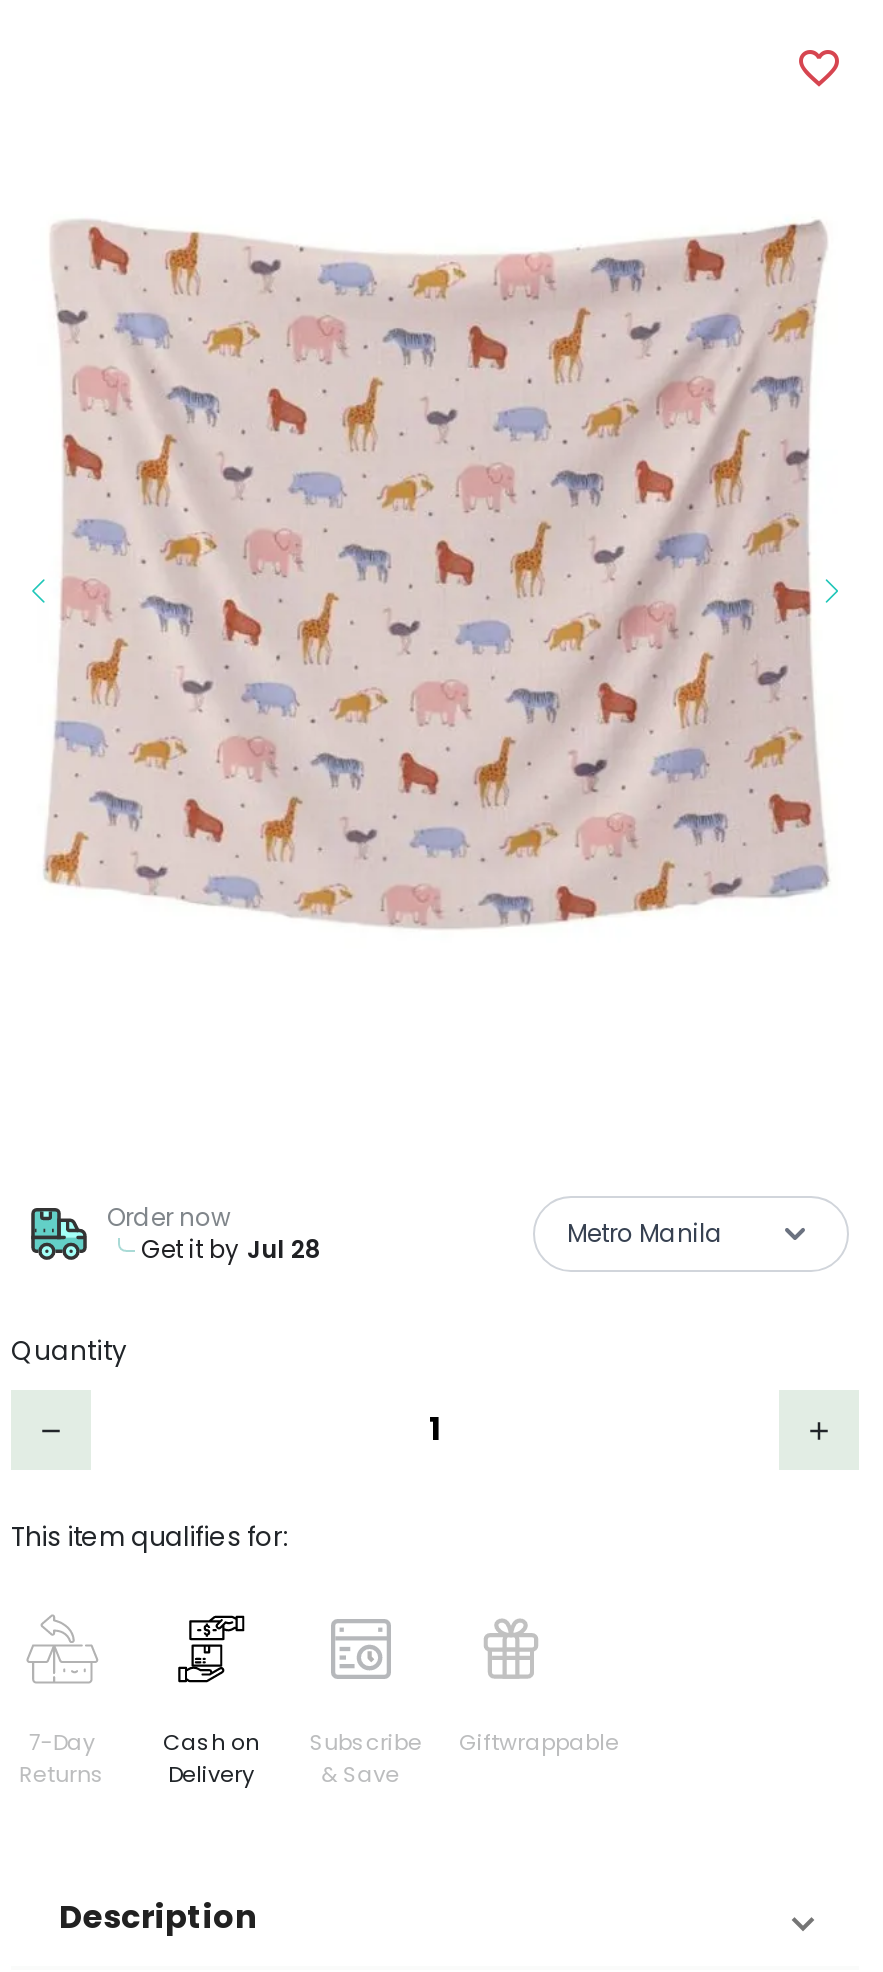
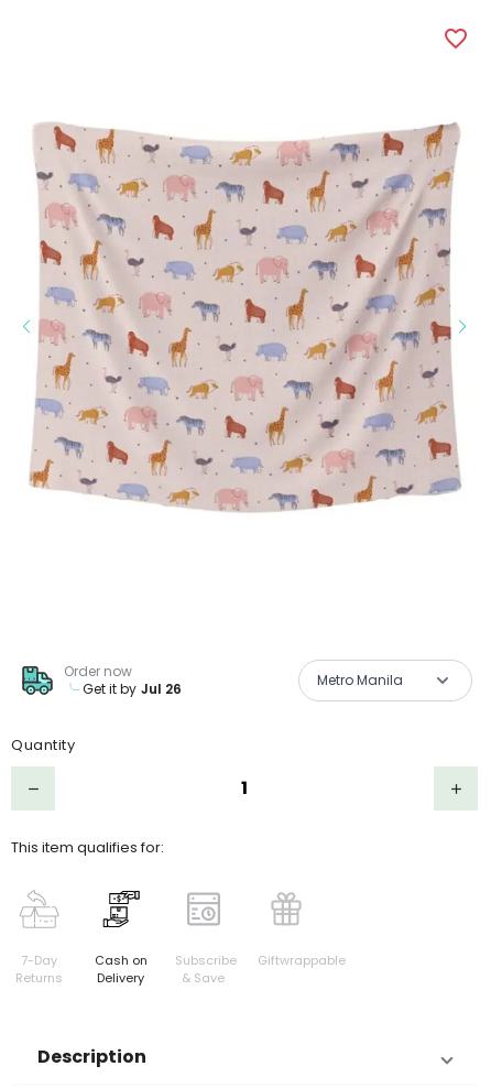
[141,1232,321,1266] Get it by Jul 28 -> [83,680,182,698] Get it by Jul 26

